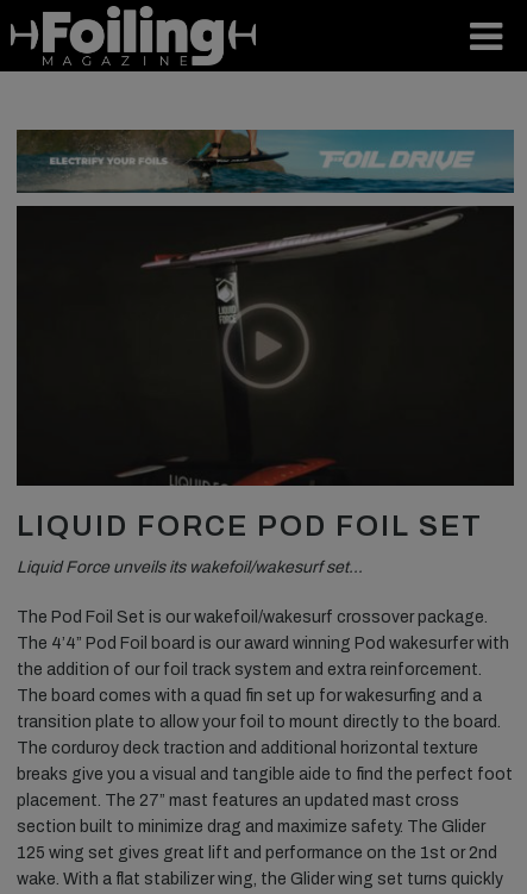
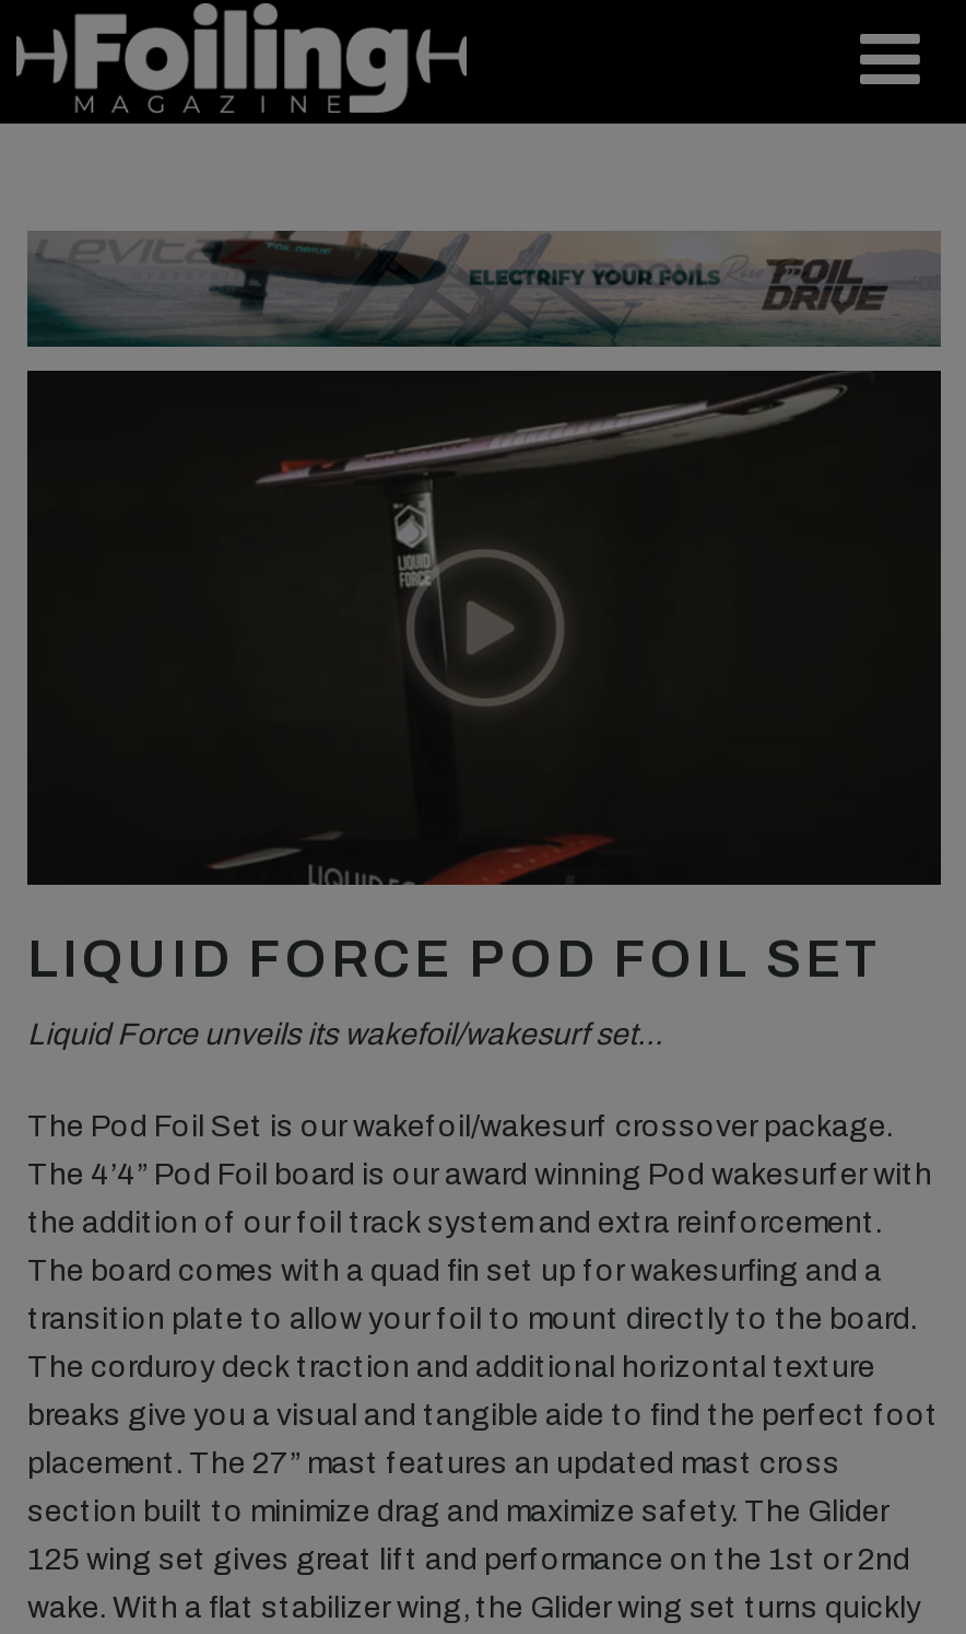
[17,129,515,194] [image] -> [27,231,941,349] [image]

